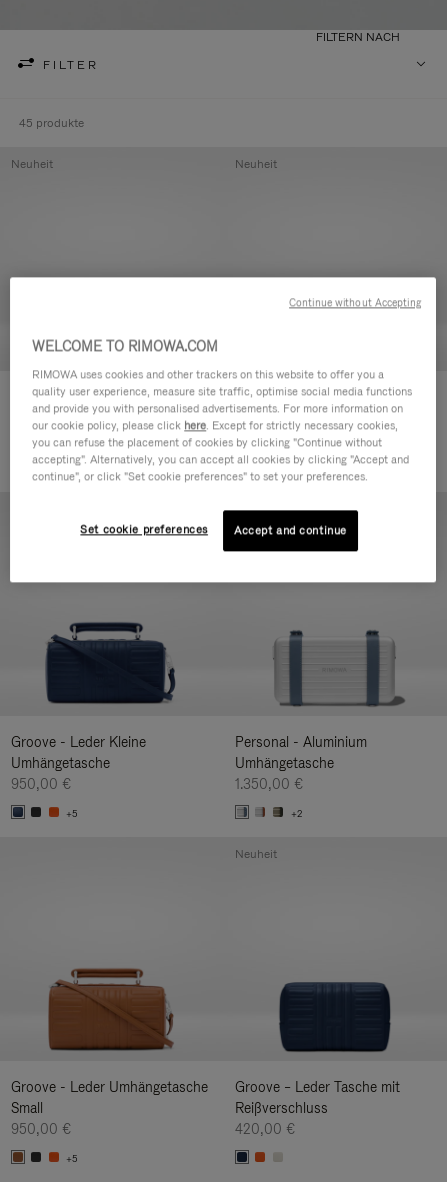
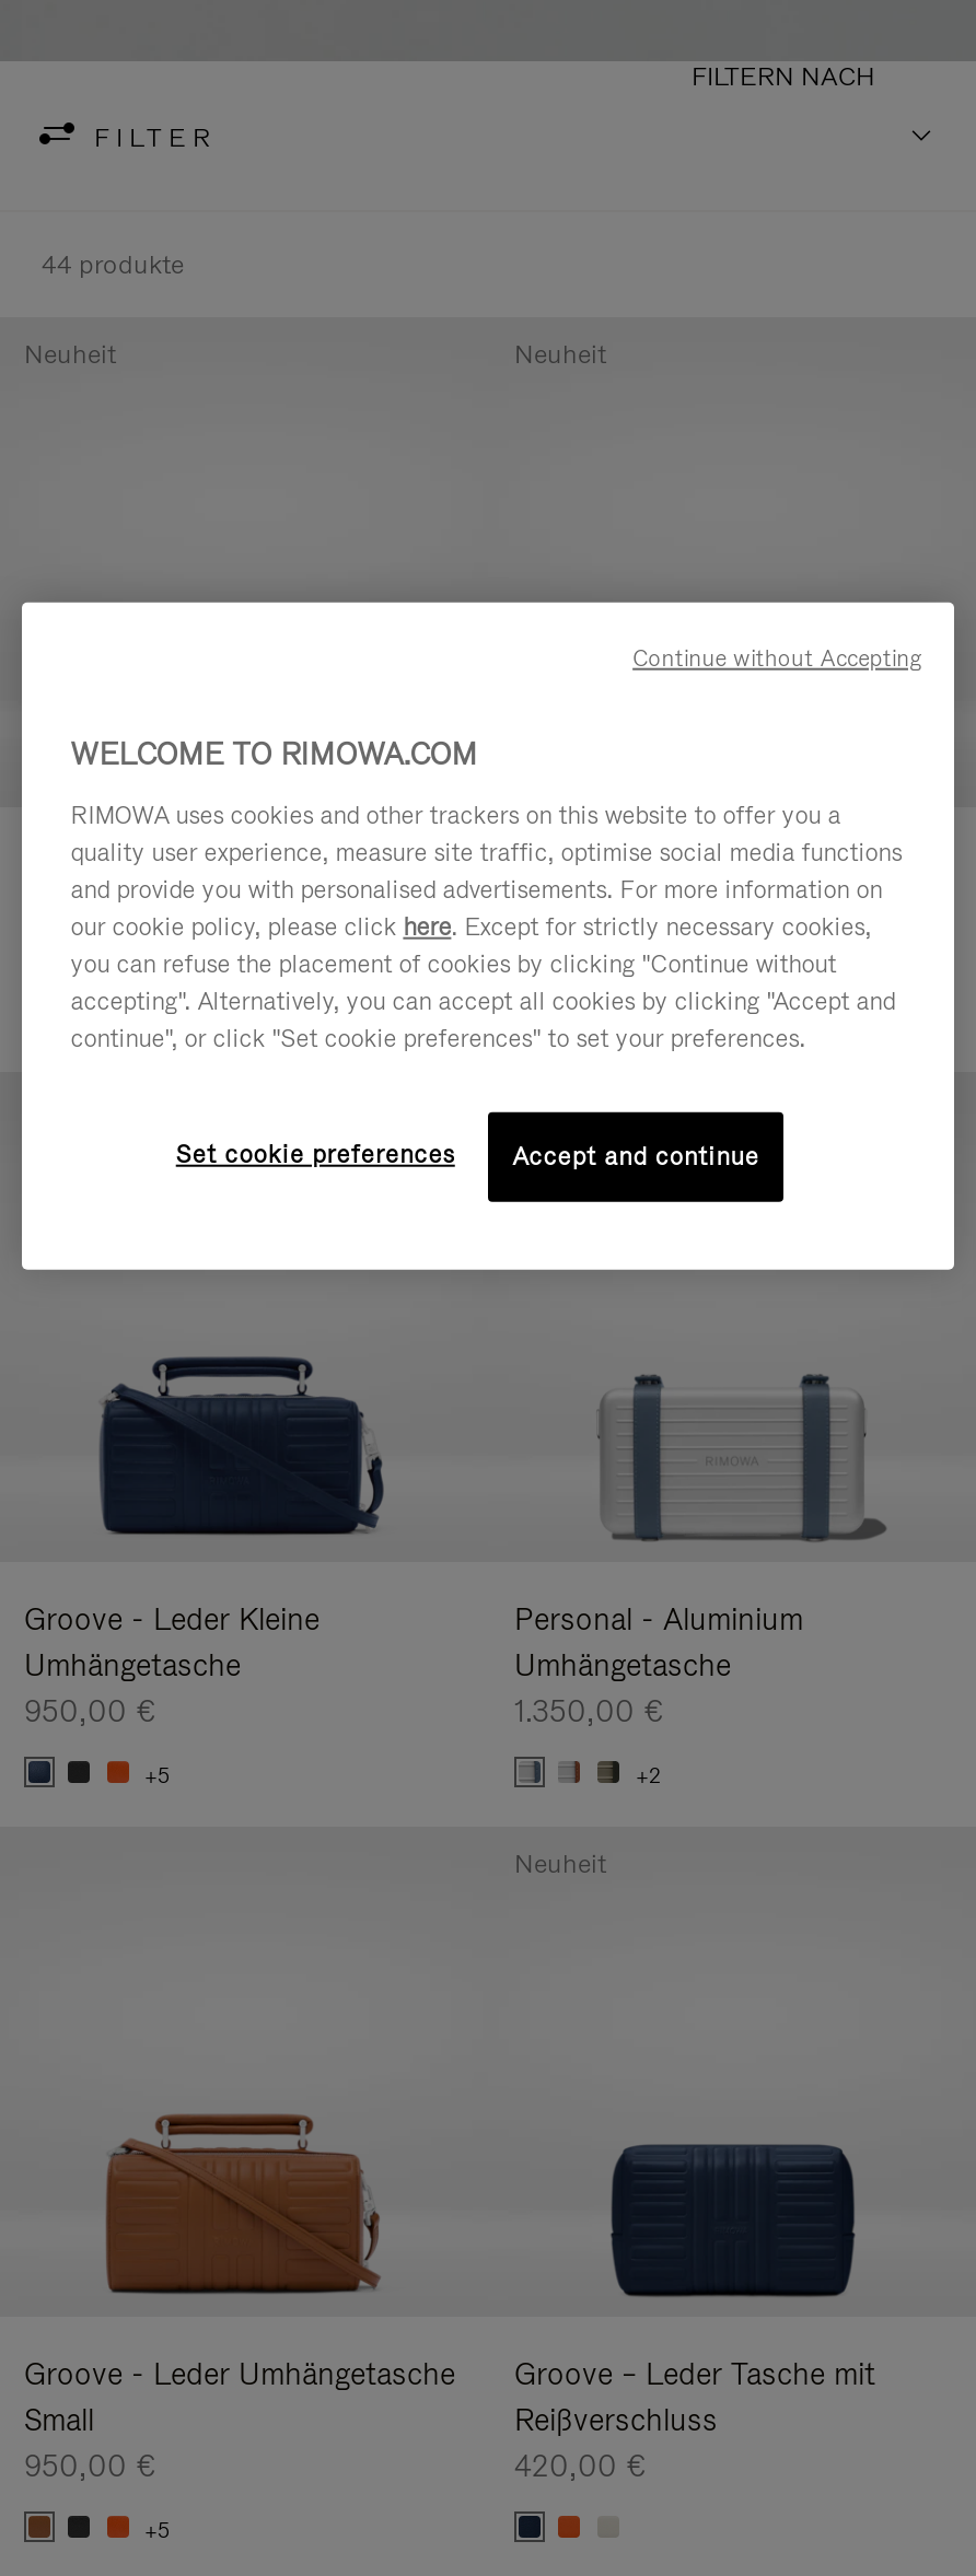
[19,115,84,131] 45 produkte -> [42,247,184,282] 44 produkte

